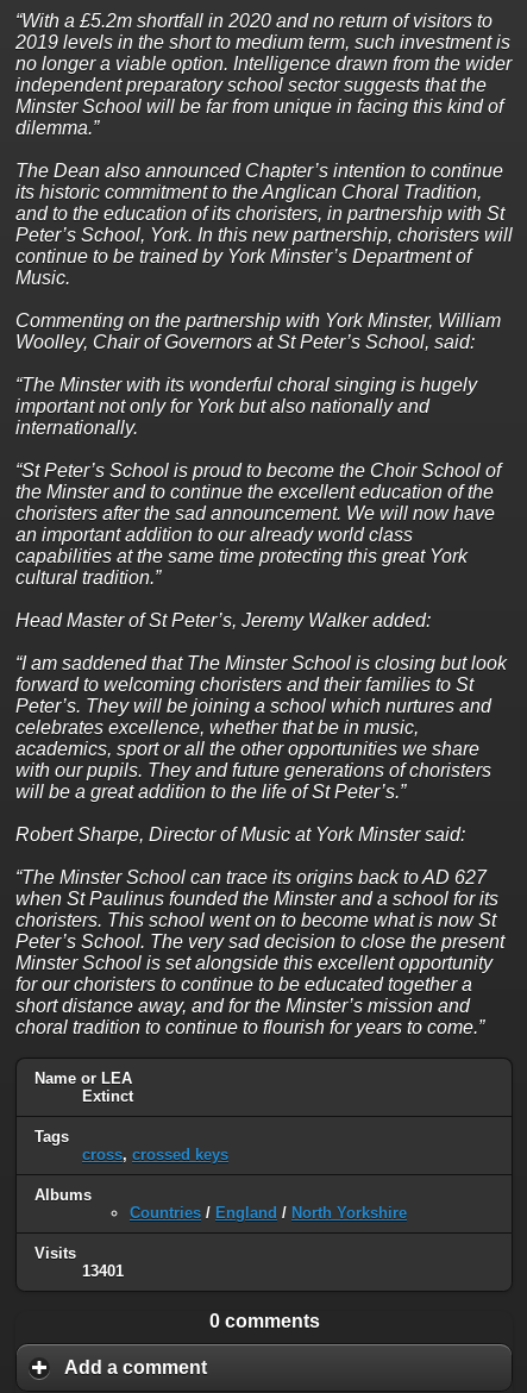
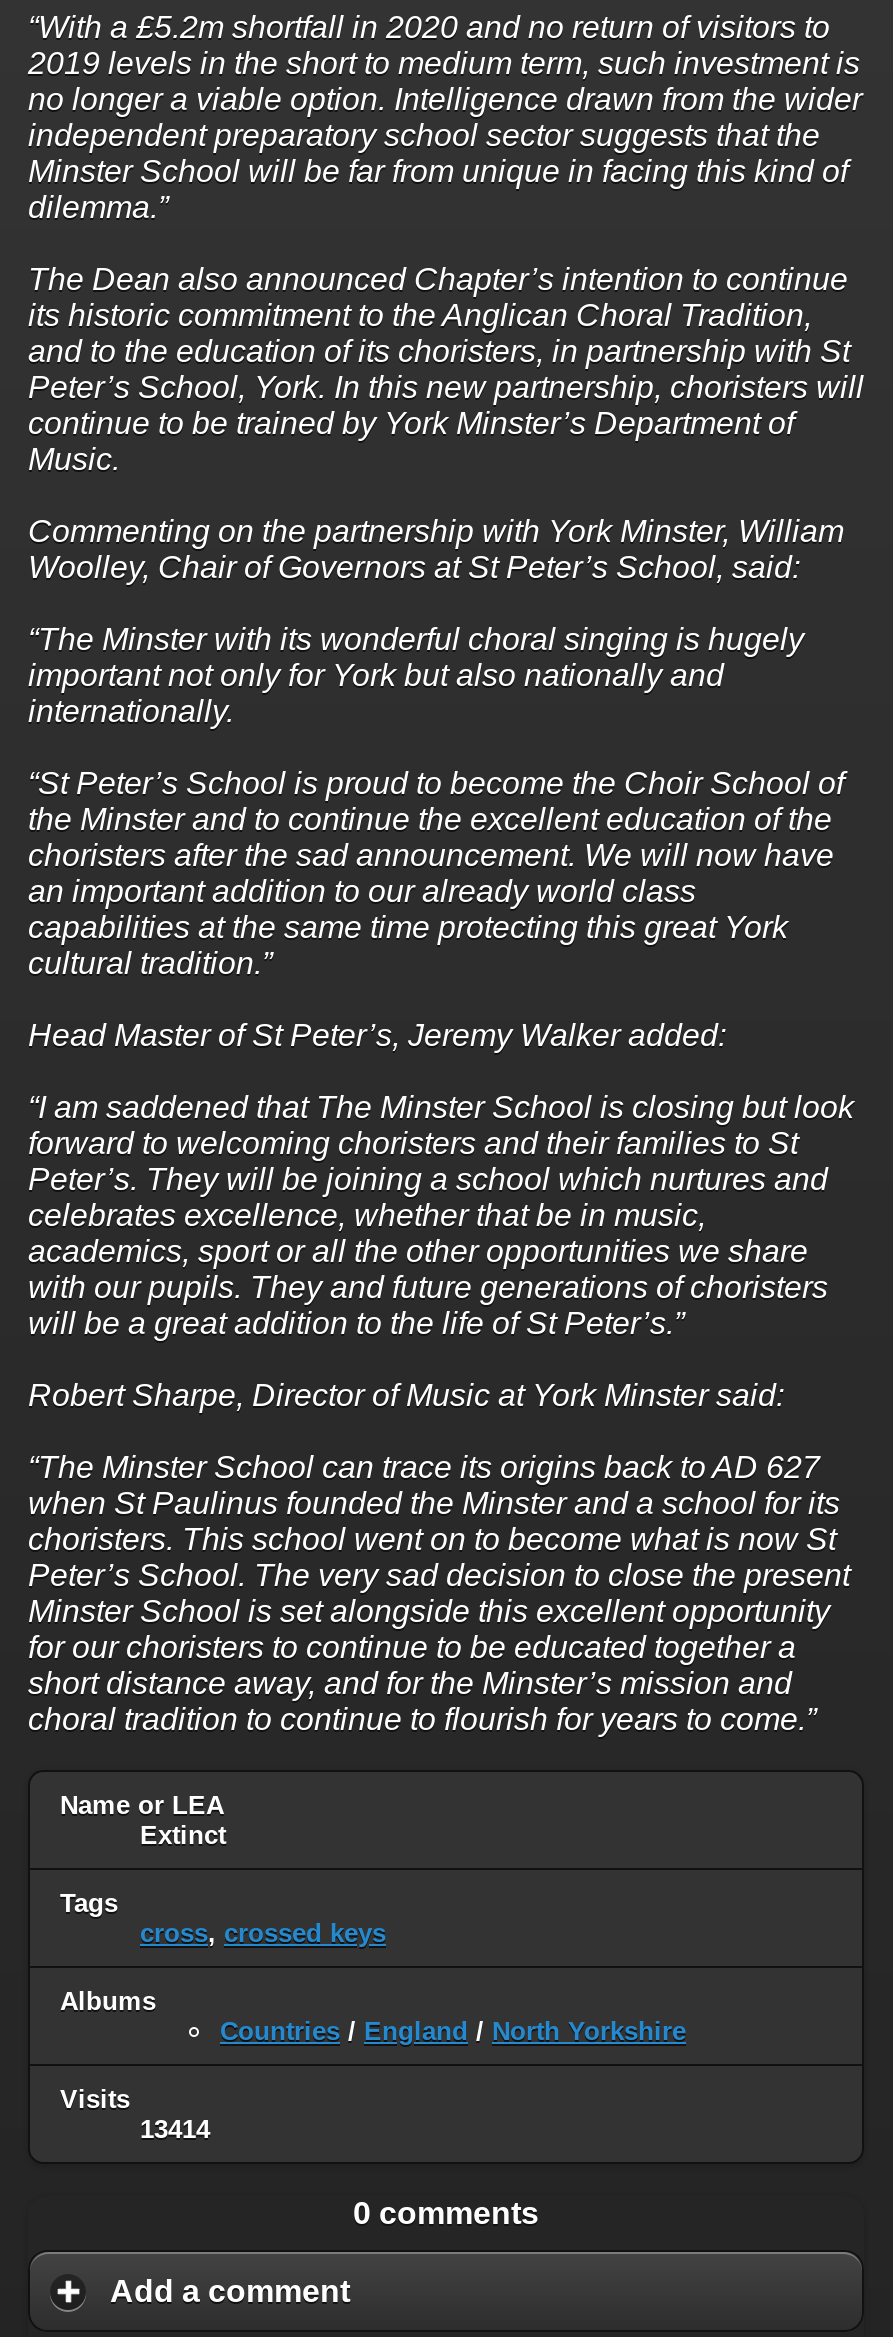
[82,1262,124,1280] 13401 -> [140,2114,210,2144] 13414

